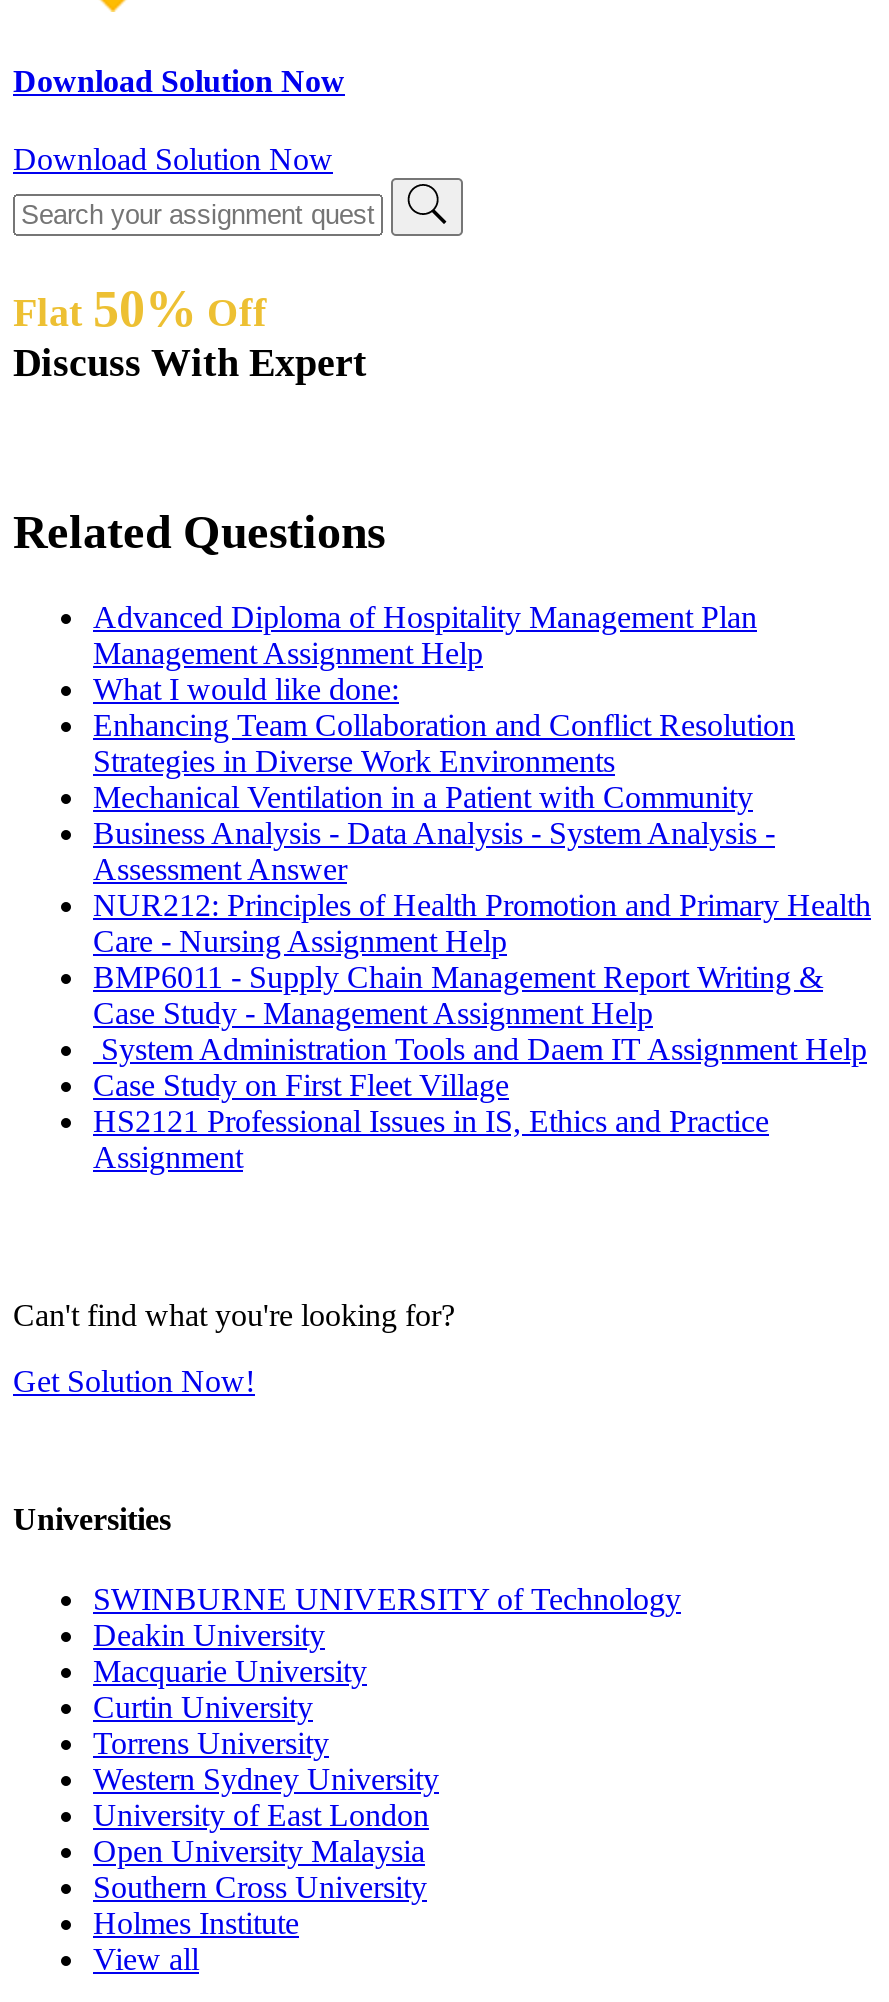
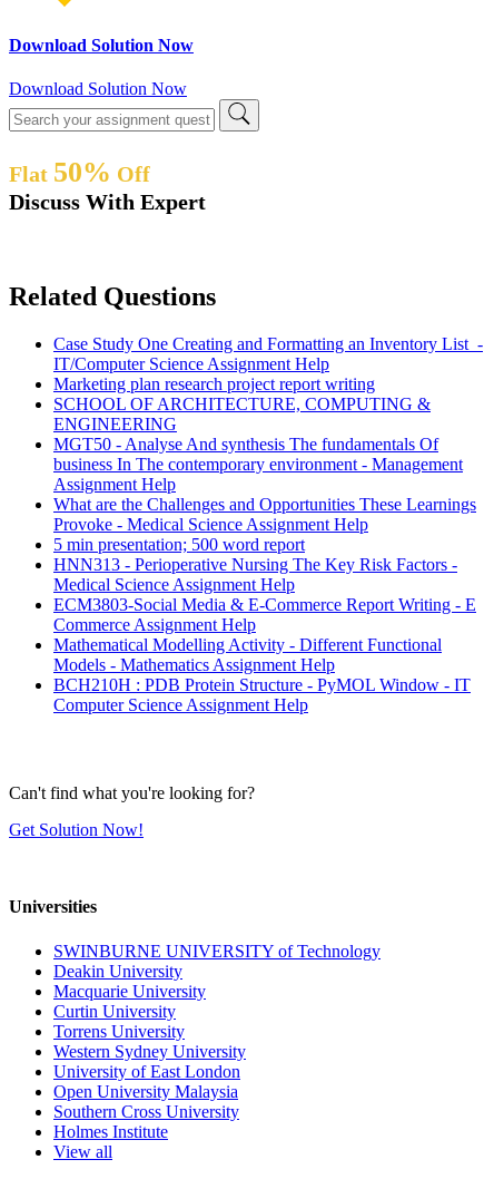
[93,600,871,1174] Advanced Diploma of Hospitality Management Plan | Management Assignment Help | What I would like done: | Enhancing Team Collaboration and Conflict Resolution | Strategies in Diverse Work Environments | Mechanical Ventilation in a Patient with Community | Business Analysis - Data Analysis - System Analysis - | Assessment Answer | NUR212: Principles of Health Promotion and Primary Health | Care - Nursing Assignment Help | BMP6011 - Supply Chain Management Report Writing & | Case Study - Management Assignment Help | System Administration Tools and Daem IT Assignment Help | Case Study on First Fleet Village | HS2121 Professional Issues in IS, Ethics and Practice | Assignment -> [53,334,483,714] Case Study One Creating and Formatting an Inventory List - | IT/Computer Science Assignment Help | Marketing plan research project report writing | SCHOOL OF ARCHITECTURE, COMPUTING & | ENGINEERING | MGT50 - Analyse And synthesis The fundamentals Of | business In The contemporary environment - Management | Assignment Help | What are the Challenges and Opportunities These Learnings | Provoke - Medical Science Assignment Help | 5 min presentation; 500 word report | HNN313 - Perioperative Nursing The Key Risk Factors - | Medical Science Assignment Help | ECM3803-Social Media & E-Commerce Report Writing - E | Commerce Assignment Help | Mathematical Modelling Activity - Different Functional | Models - Mathematics Assignment Help | BCH210H : PDB Protein Structure - PyMOL Window - IT | Computer Science Assignment Help

